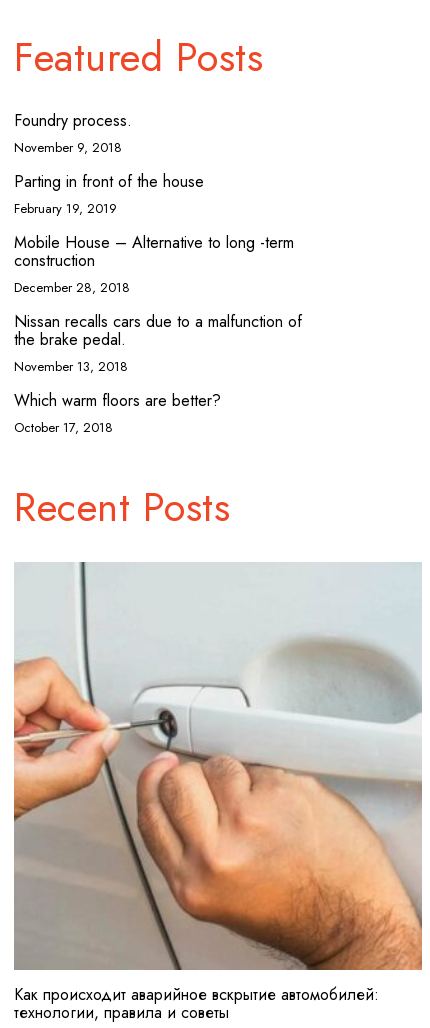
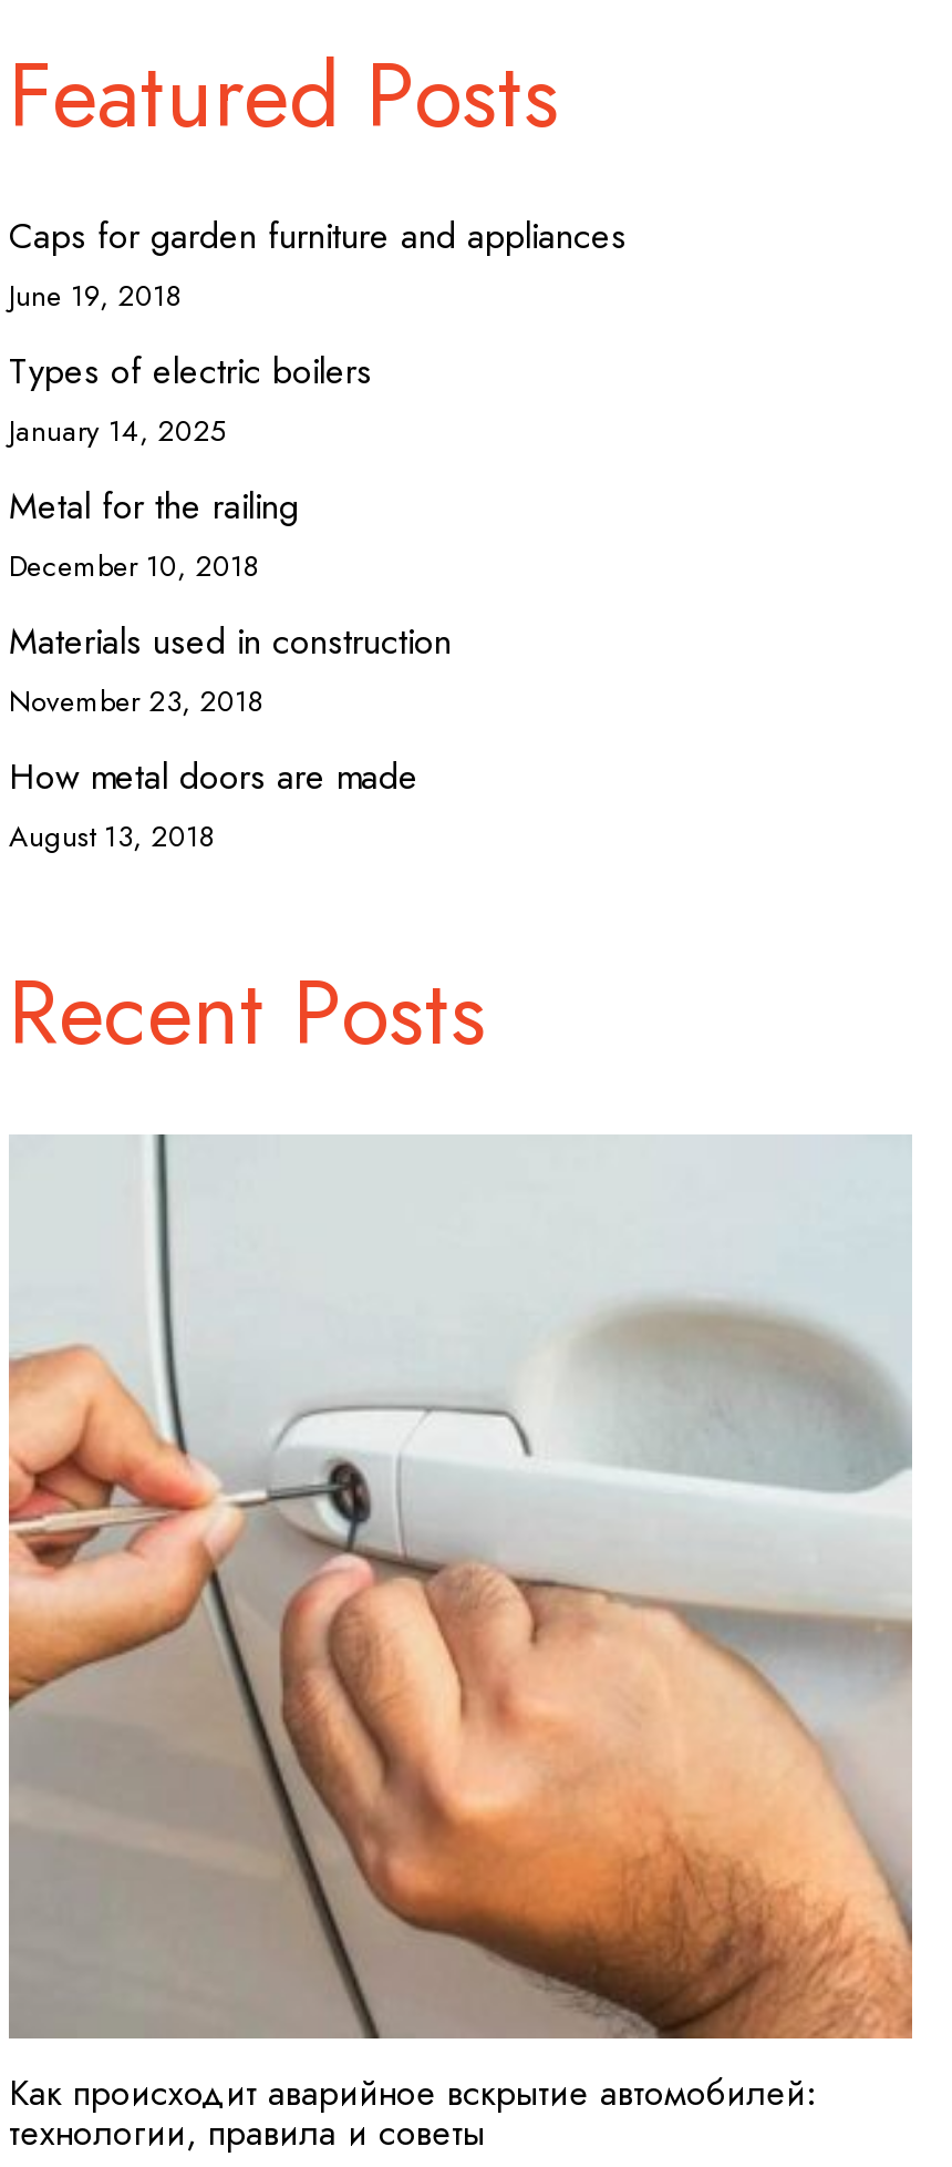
[14,109,132,157] Foundry process. | November 9, 2018 -> [9,210,627,317] Caps for garden furniture and appliances | June 19, 2018
[14,170,204,218] Parting in front of the house | February 19, 2019 -> [9,346,372,452] Types of electric boilers | January 14, 2025
[14,231,294,297] Mobile House – Alternative to long -term | construction | December 28, 2018 -> [9,481,299,587] Metal for the railing | December 10, 2018
[14,310,302,376] Nissan recalls cars due to a malfunction of | the brake pedal. | November 13, 2018 -> [9,616,452,722] Materials used in construction | November 23, 2018
[14,389,221,437] Which warm floors are better? | October 17, 2018 -> [9,751,418,857] How metal doors are made | August 13, 2018

